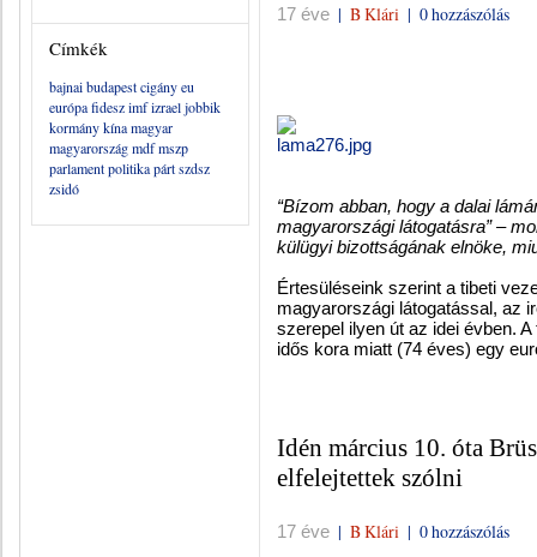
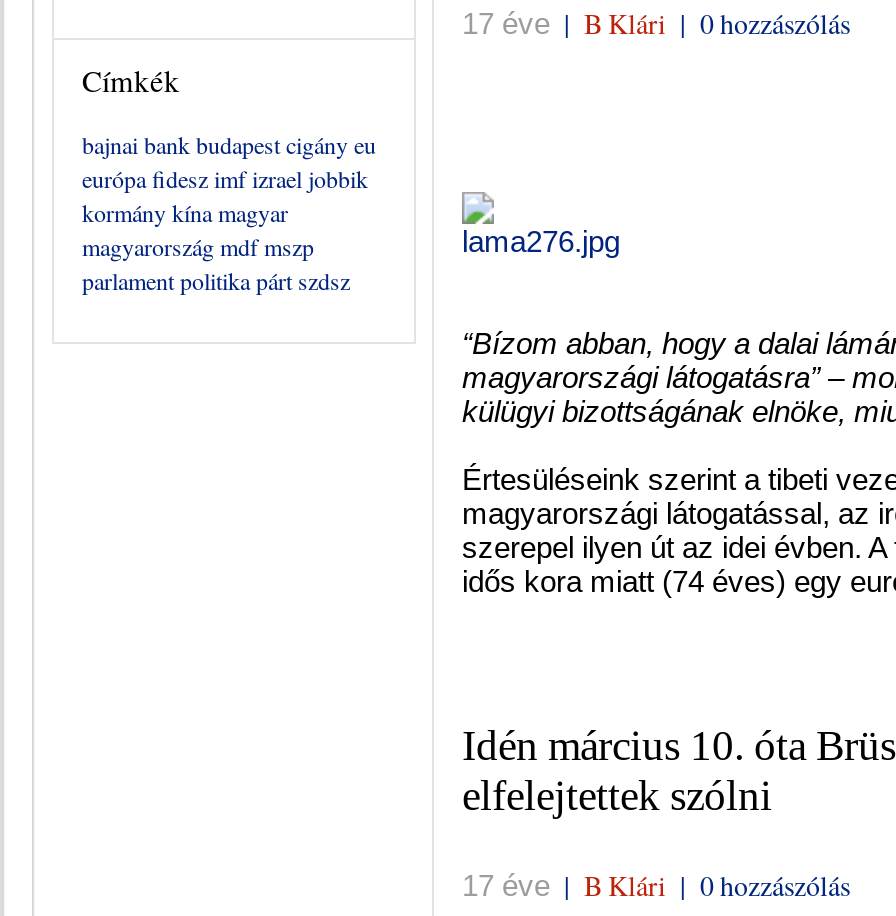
[49,77,194,96] bajnai budapest cigány eu -> [82,128,376,160] bajnai bank budapest cigány eu
[49,179,79,198] zsidó -> none

